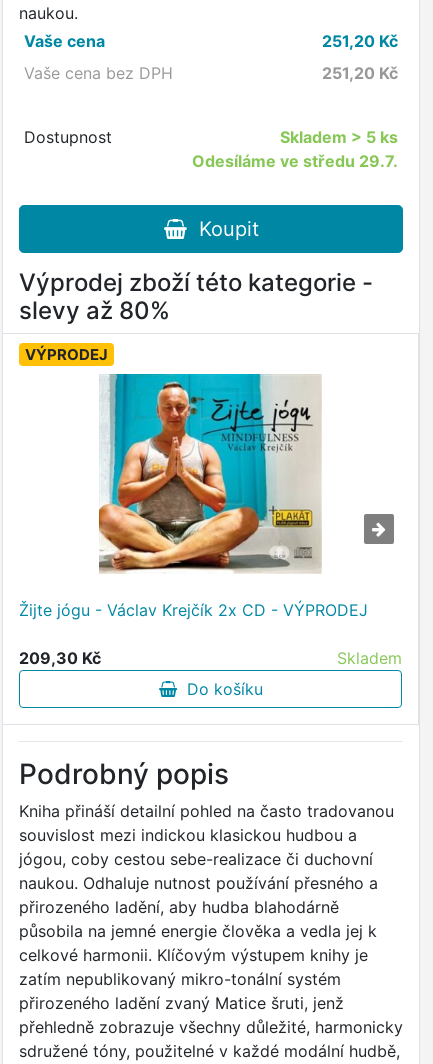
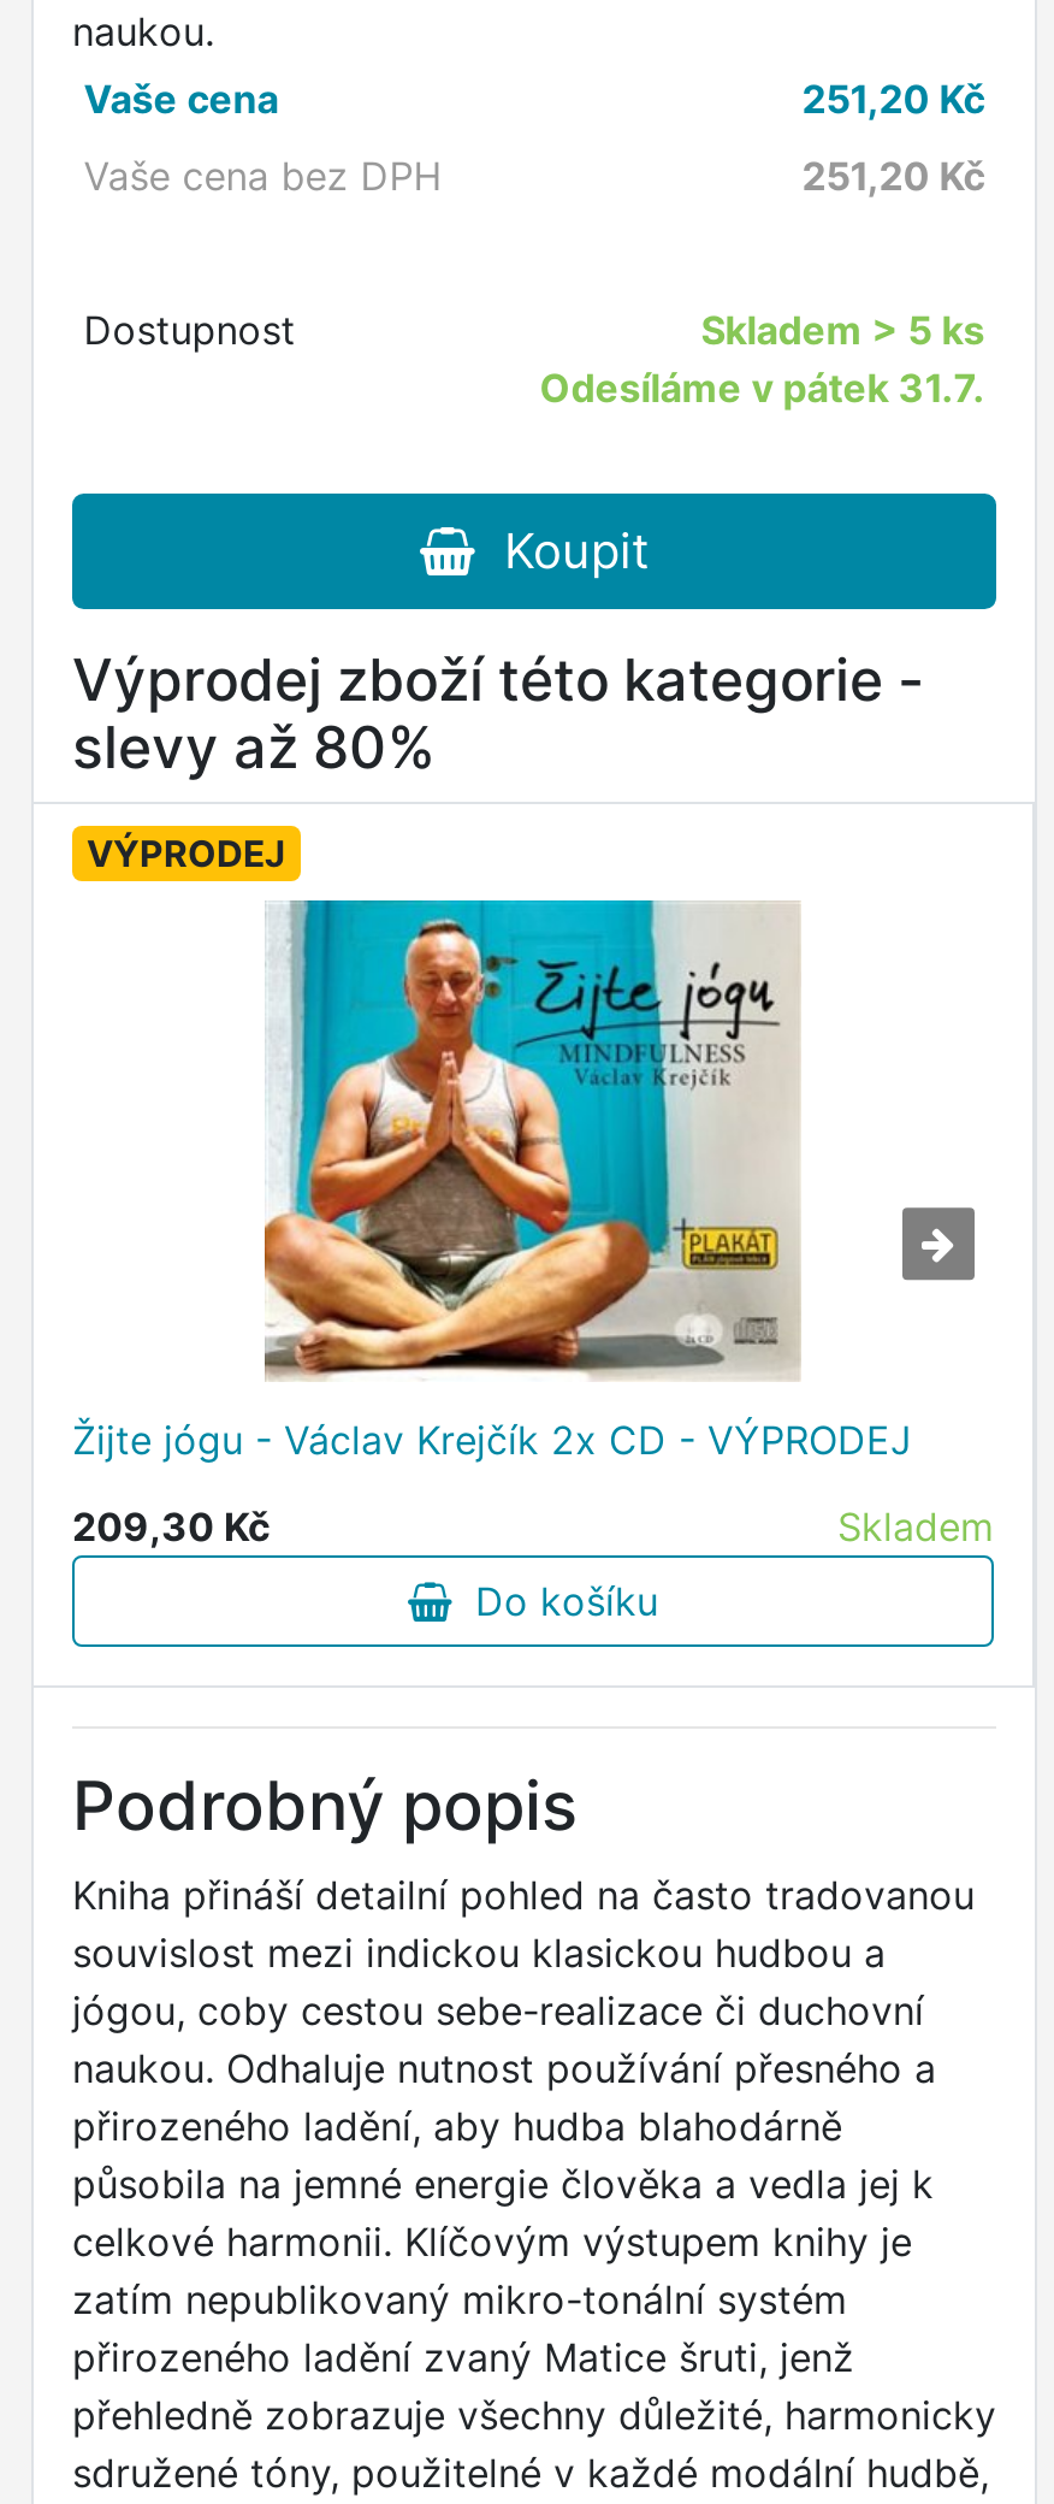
[192,151,398,171] Odesíláme ve středu 29.7. -> [540,364,985,412] Odesíláme v pátek 31.7.

